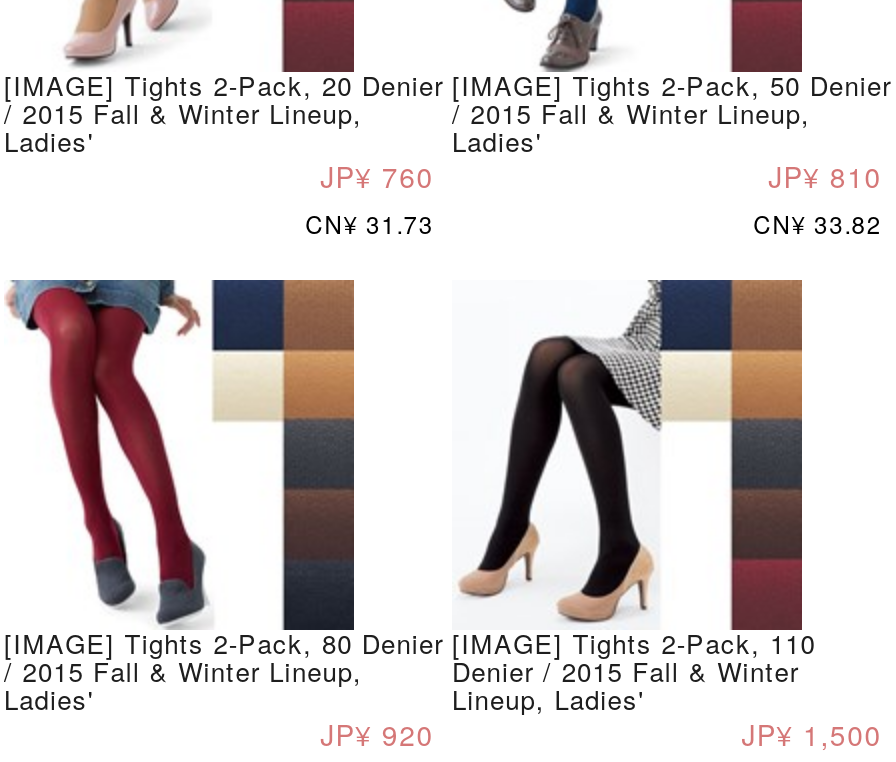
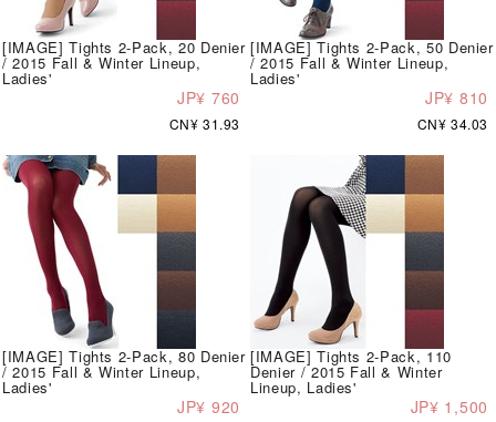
[305,206,434,240] CN¥ 31.73 -> [169,114,240,133] CN¥ 31.93
[753,206,882,240] CN¥ 33.82 -> [417,114,488,133] CN¥ 34.03

